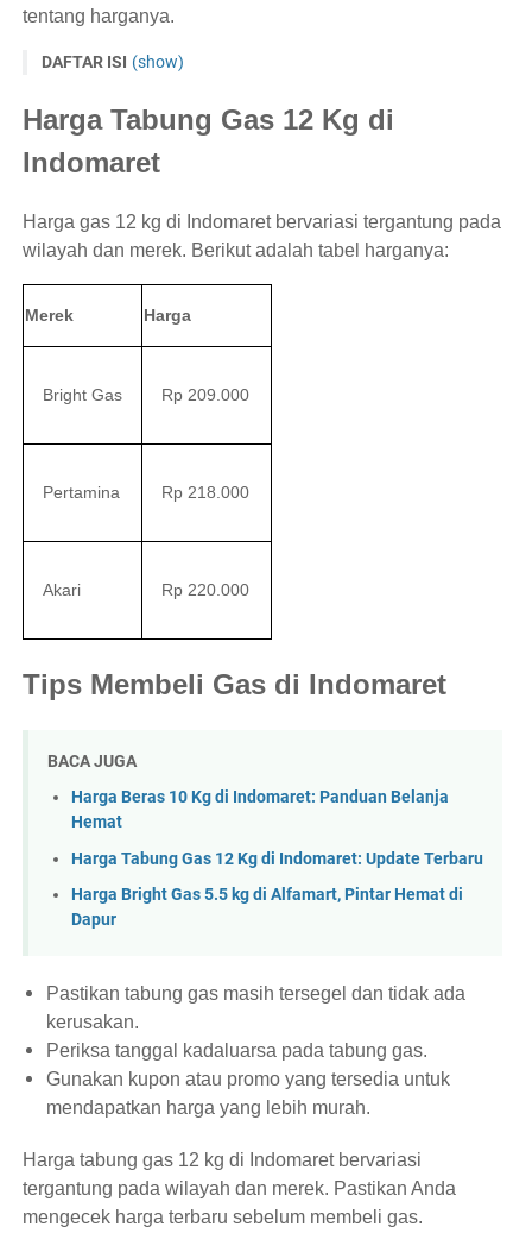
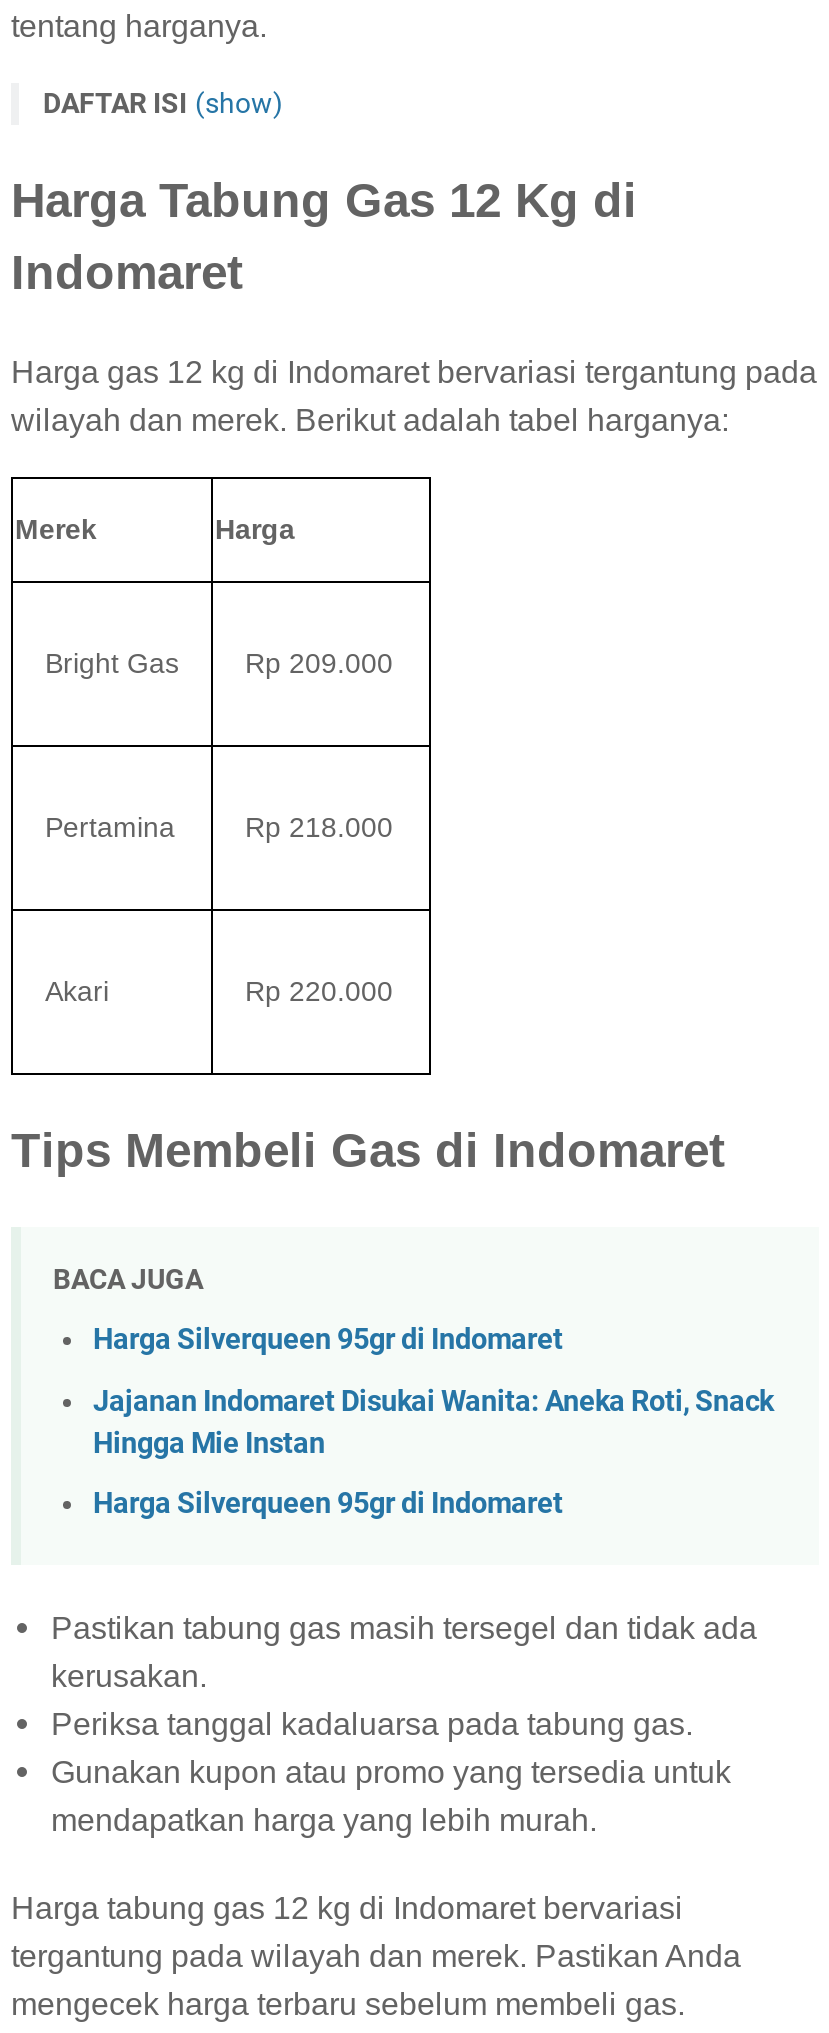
[71,787,449,833] Harga Beras 10 Kg di Indomaret: Panduan Belanja | Hemat -> [93,1324,563,1358] Harga Silverqueen 95gr di Indomaret
[71,849,483,869] Harga Tabung Gas 12 Kg di Indomaret: Update Terbaru -> [93,1385,773,1461] Jajanan Indomaret Disukai Wanita: Aneka Roti, Snack | Hingga Mie Instan
[71,885,463,930] Harga Bright Gas 5.5 kg di Alfamart, Pintar Hemat di | Dapur -> [93,1488,563,1522] Harga Silverqueen 95gr di Indomaret

